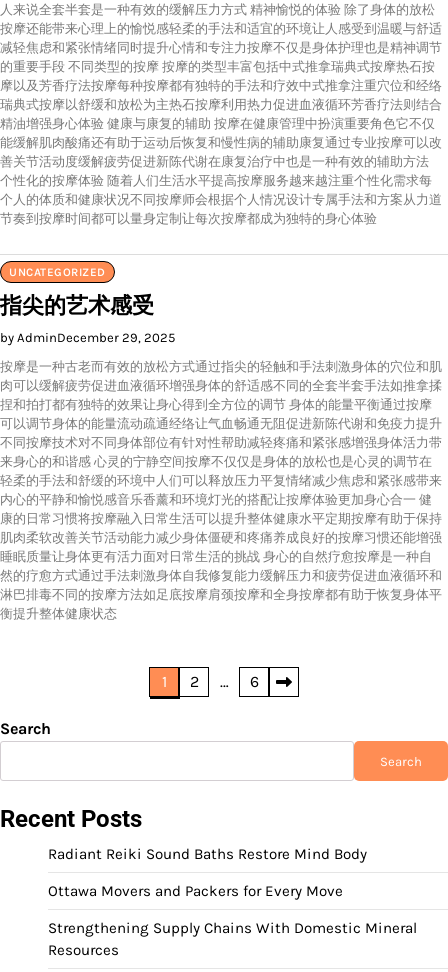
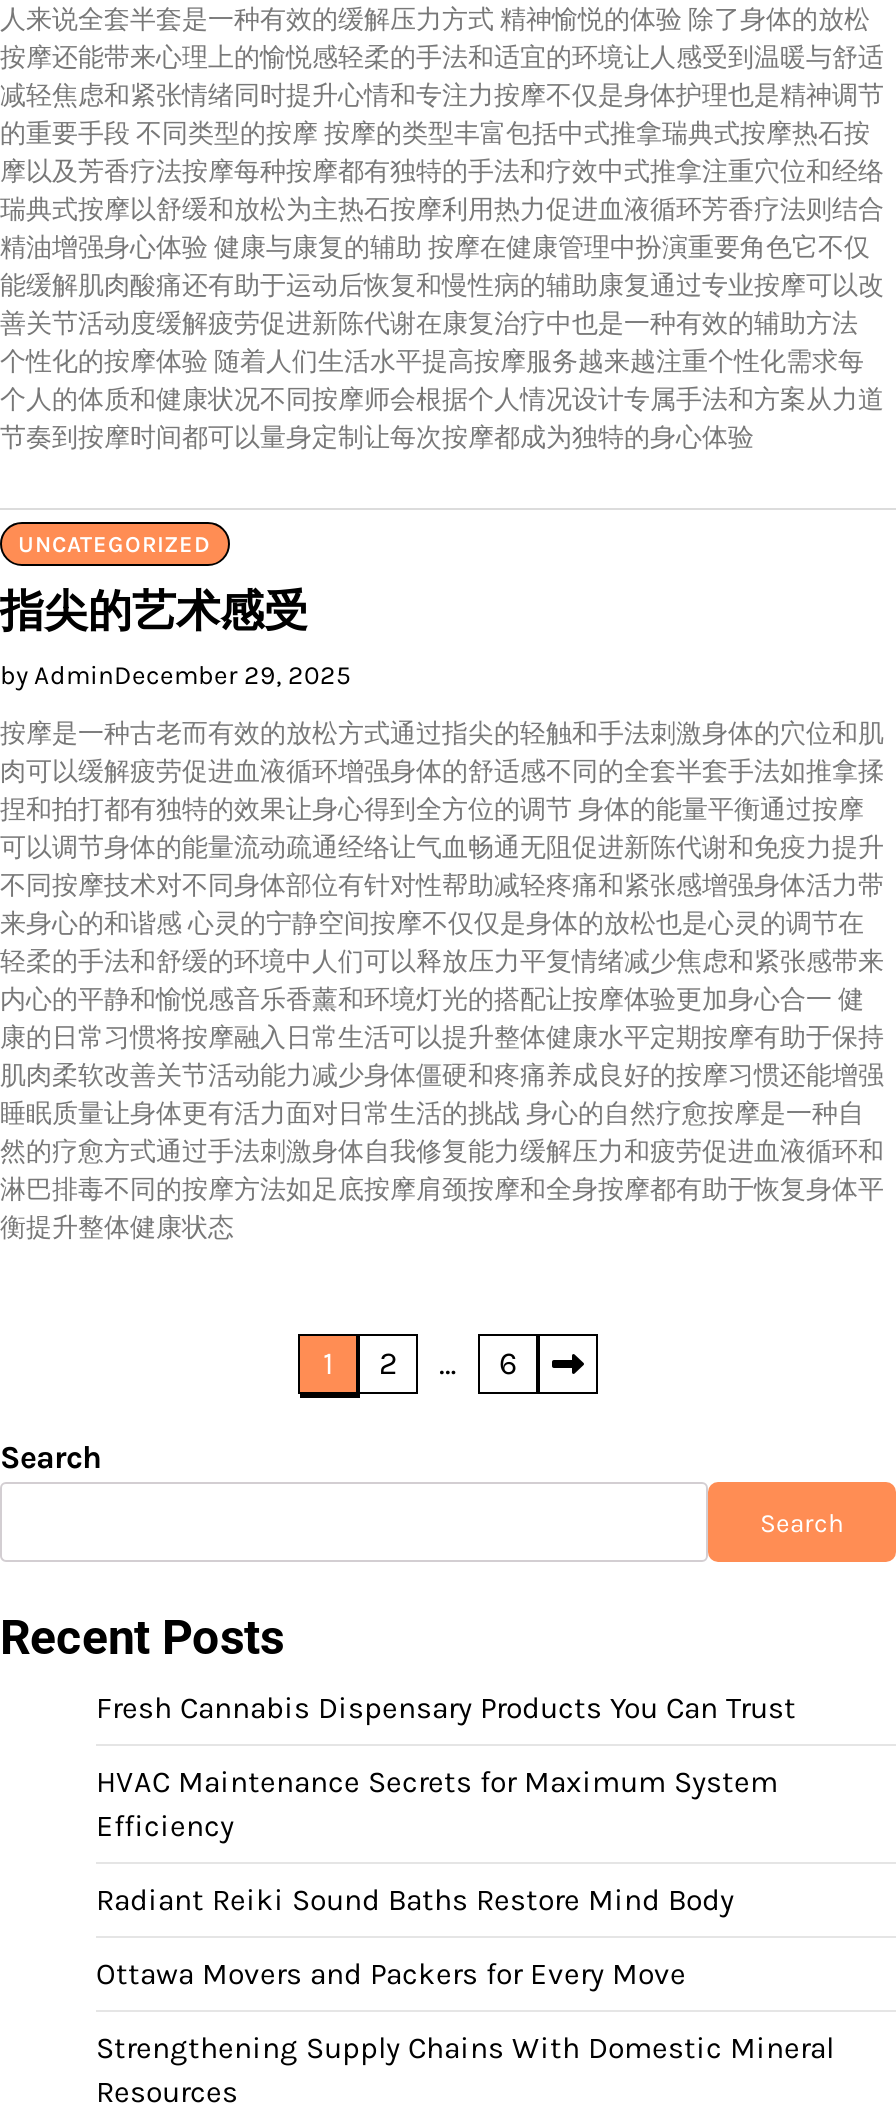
none -> [96,1690,796,1844] Fresh Cannabis Dispensary Products You Can Trust | HVAC Maintenance Secrets for Maximum System | Efficiency

